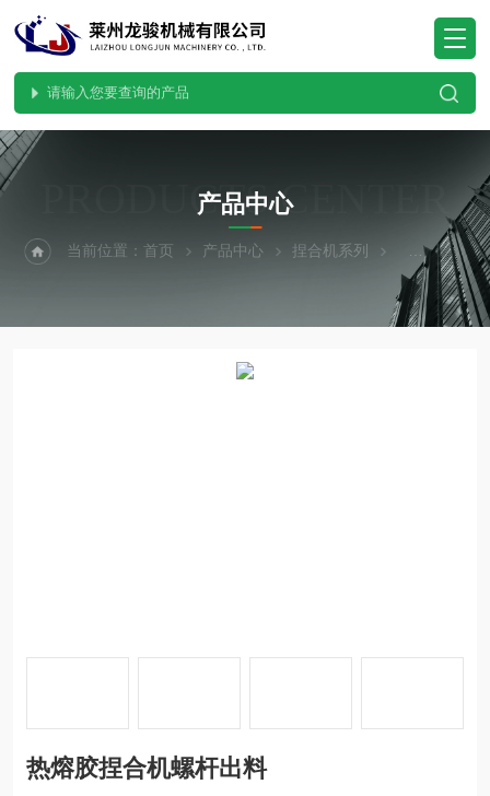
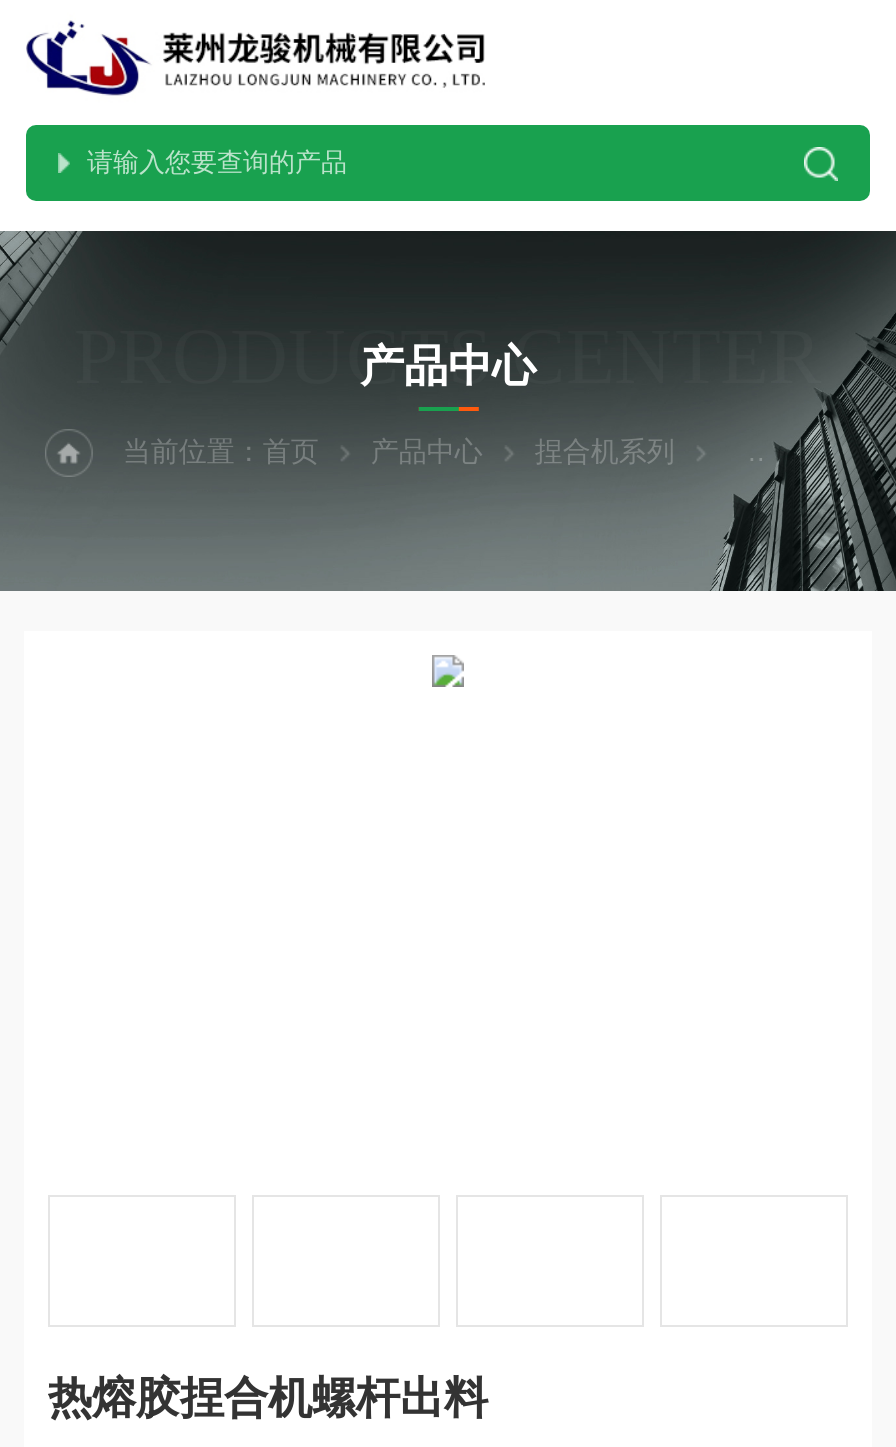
[433,16,477,60] [image] -> none

